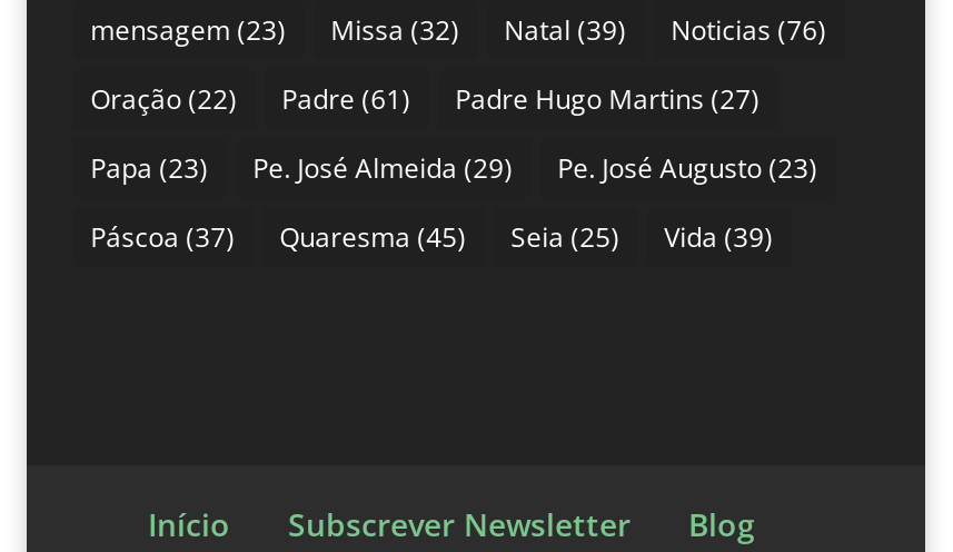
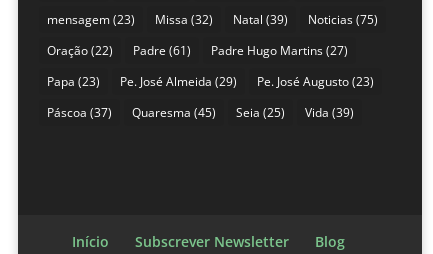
[90,11,826,49] mensagem (23) Missa (32) Natal (39) Noticias (76) -> [47,11,378,28] mensagem (23) Missa (32) Natal (39) Noticias (75)

